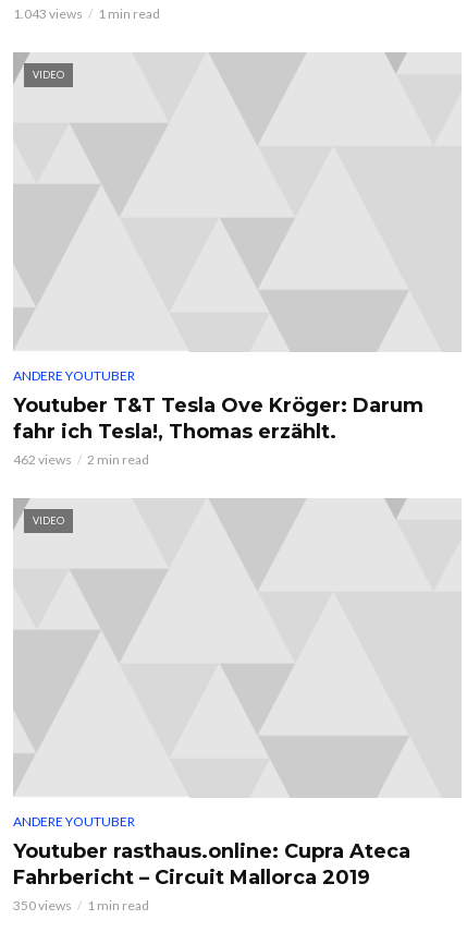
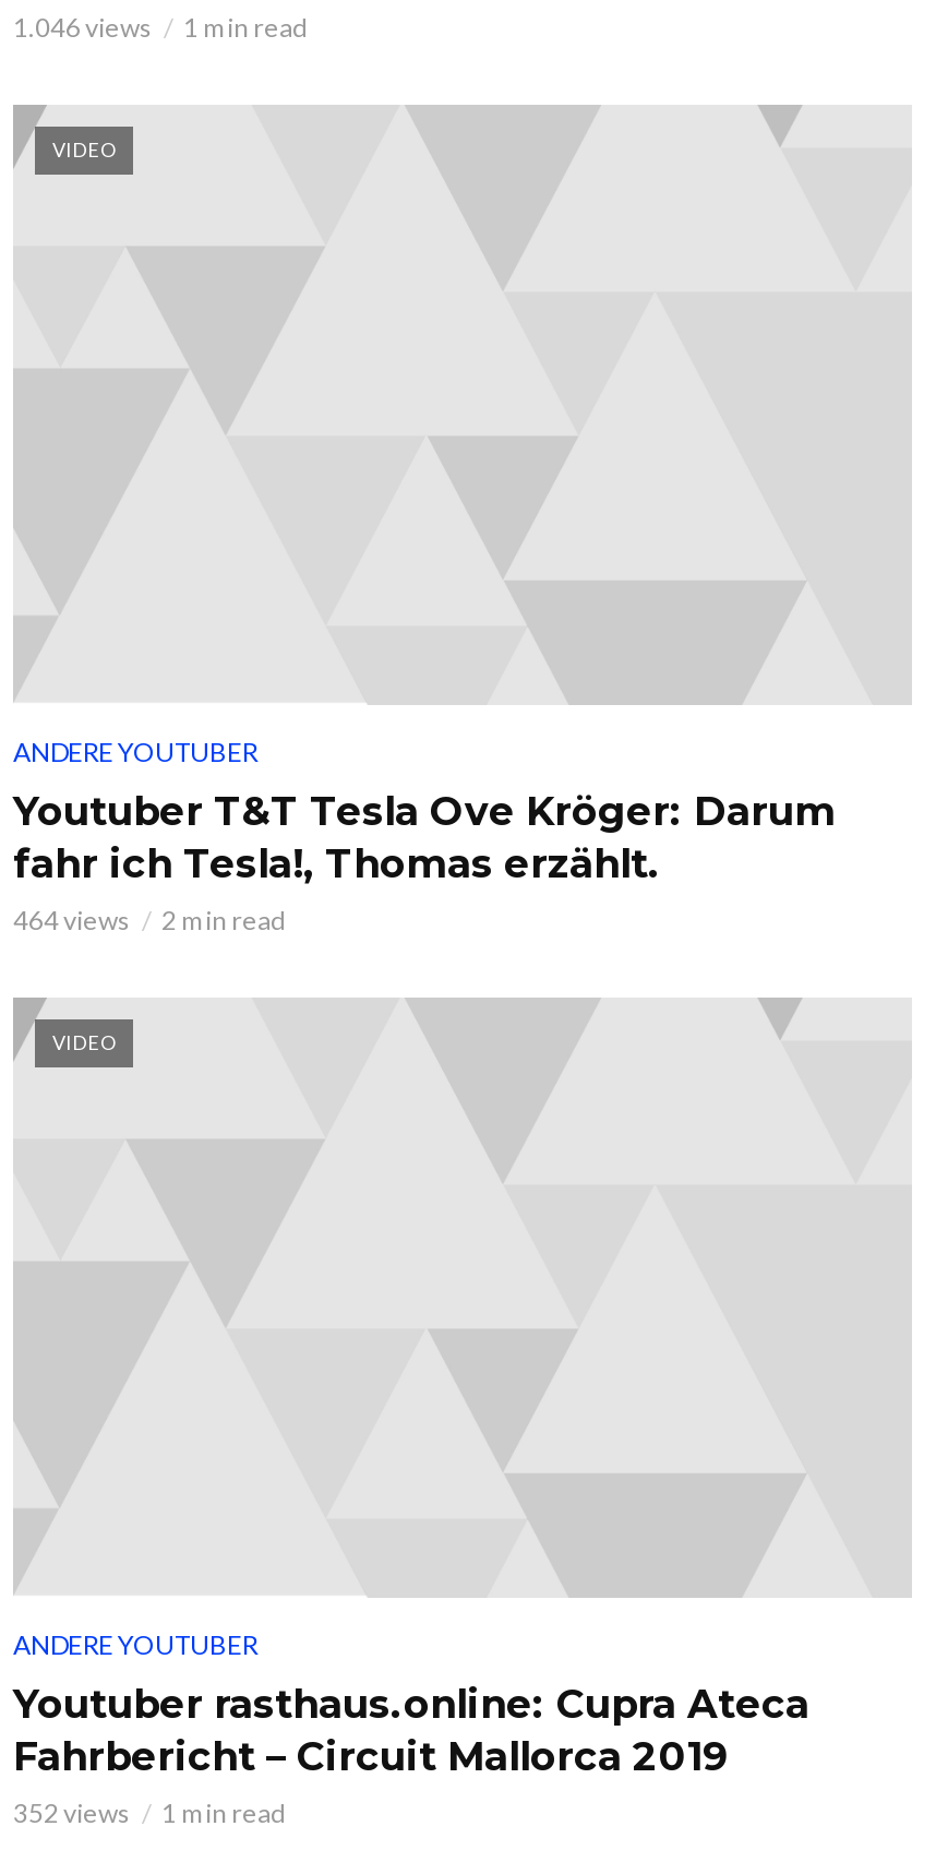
[13,6,160,22] 1.043 views 1 min read -> [13,11,308,44] 1.046 views 1 min read
[13,452,149,468] 462 views 2 min read -> [13,904,286,937] 464 views 2 min read
[13,897,149,914] 350 views 1 min read -> [13,1797,286,1830] 352 views 1 min read

